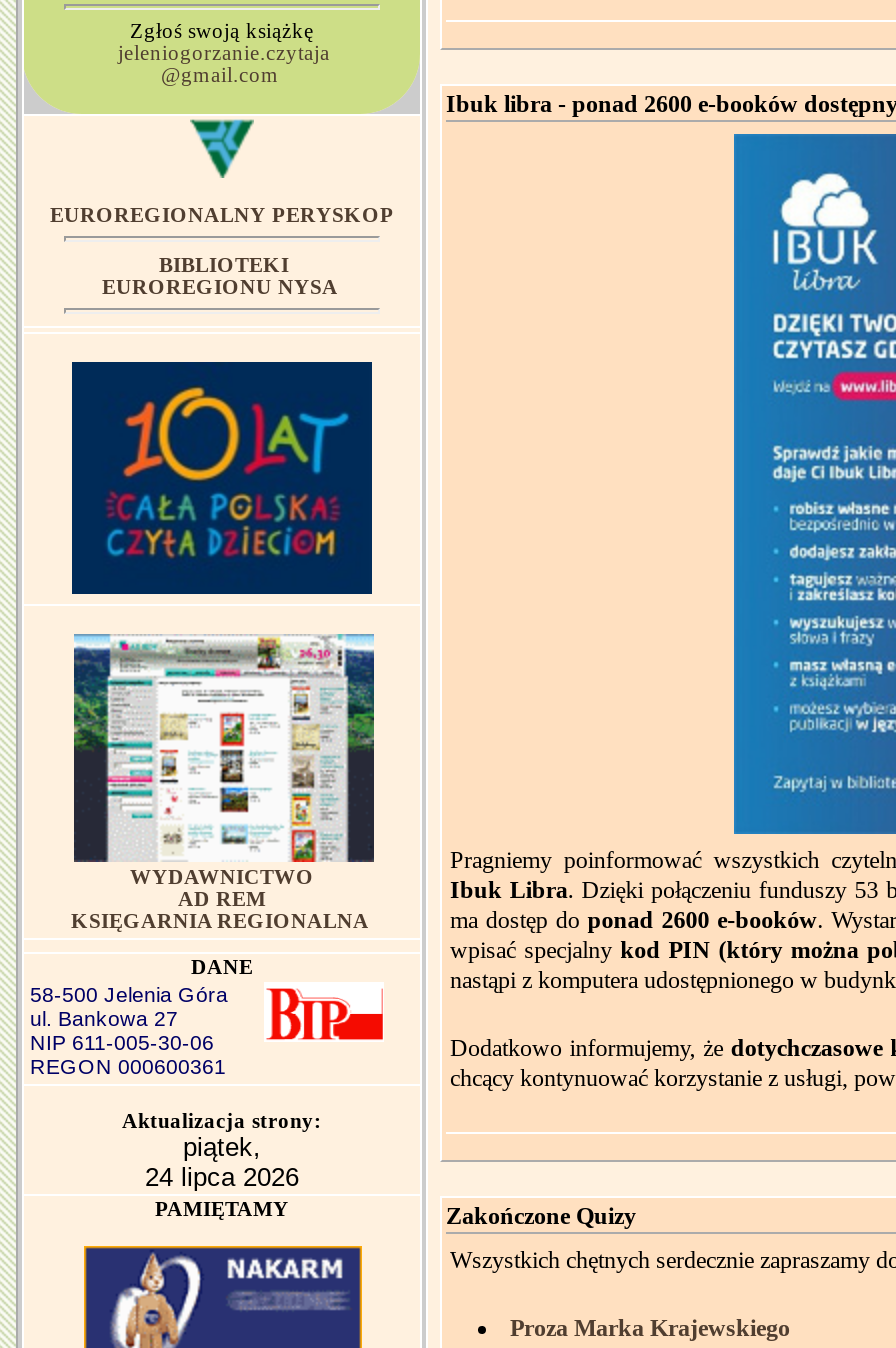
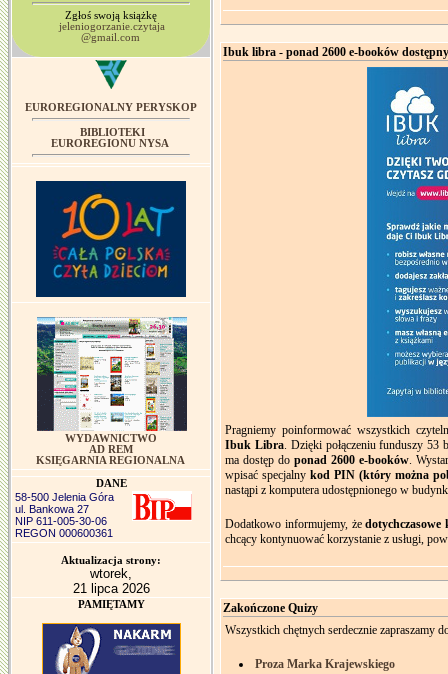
[145,1132,299,1192] piątek, | 24 lipca 2026 -> [72,566,149,596] wtorek, | 21 lipca 2026

